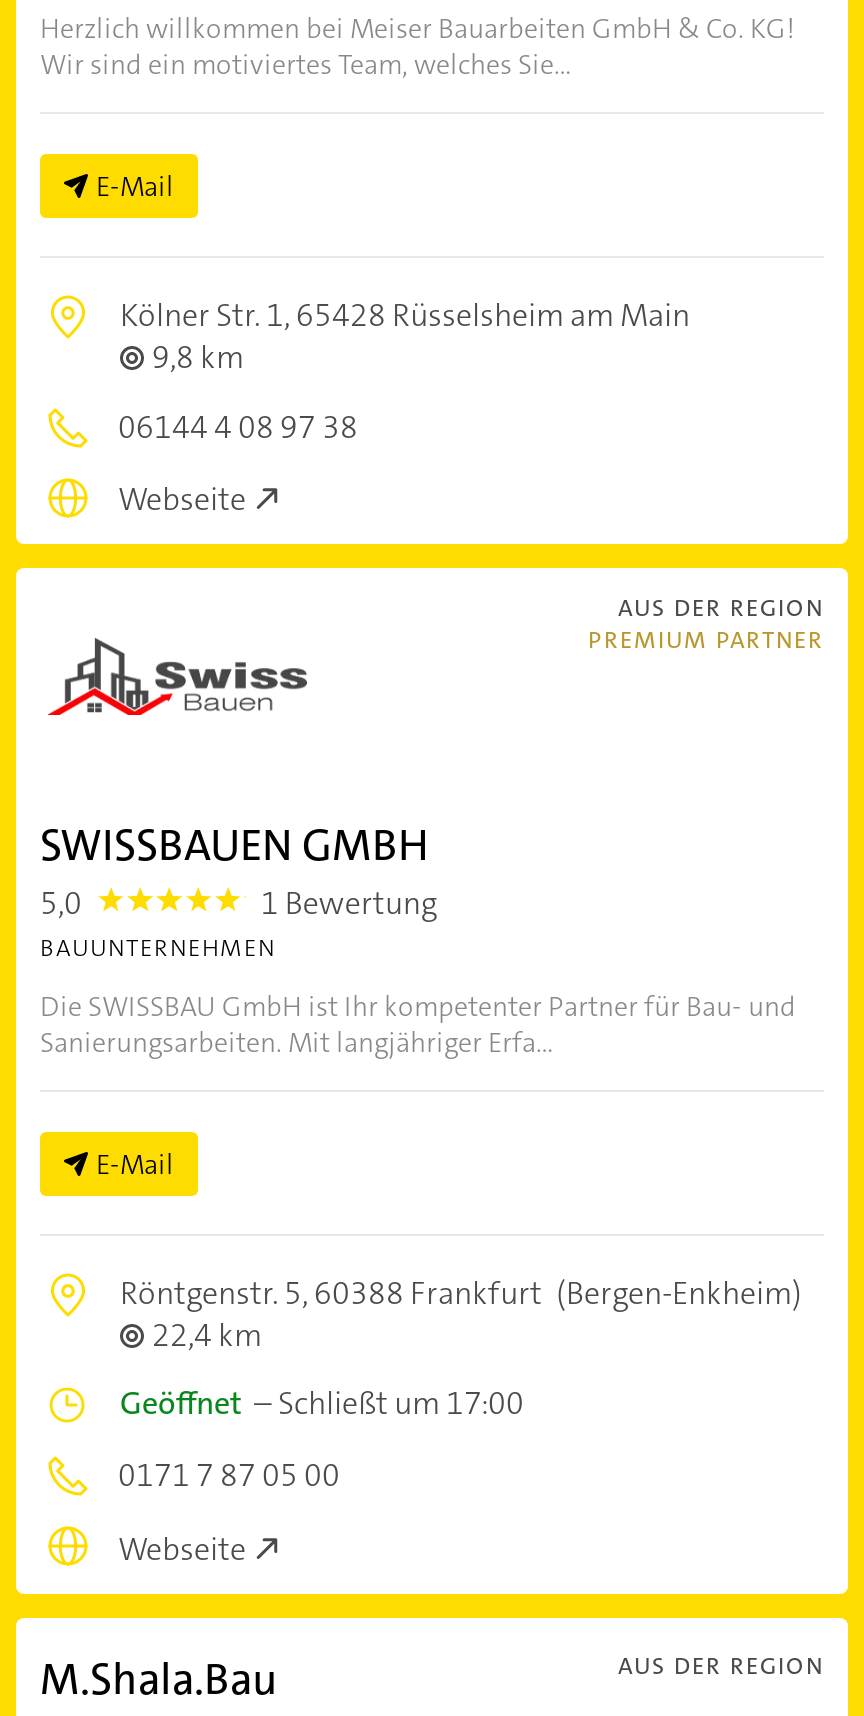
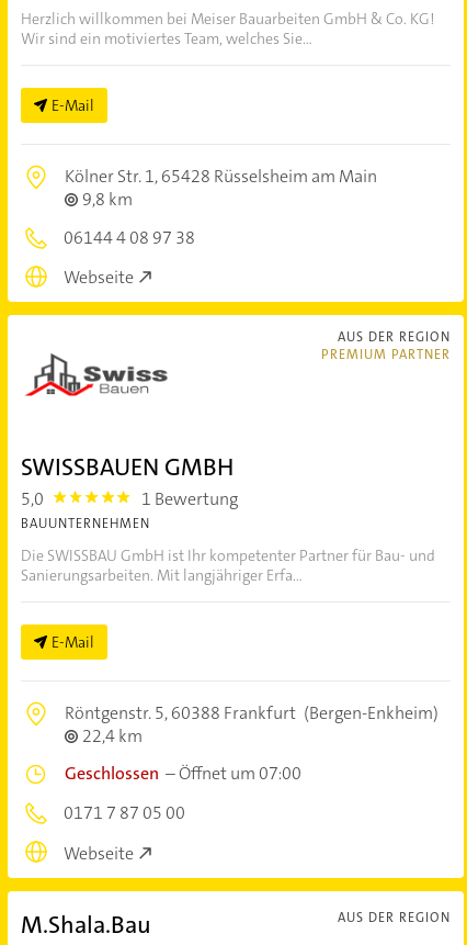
[120,1382,524,1424] Geöffnet – Schließt um 17:00 -> [65,762,301,785] Geschlossen – Öffnet um 07:00

